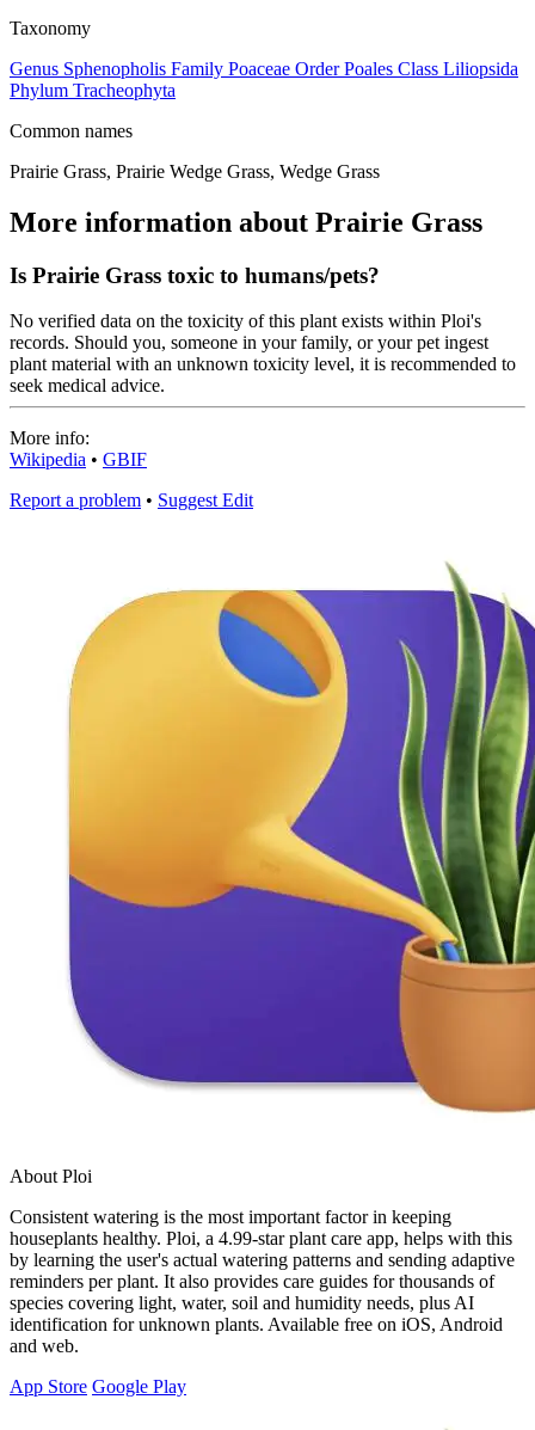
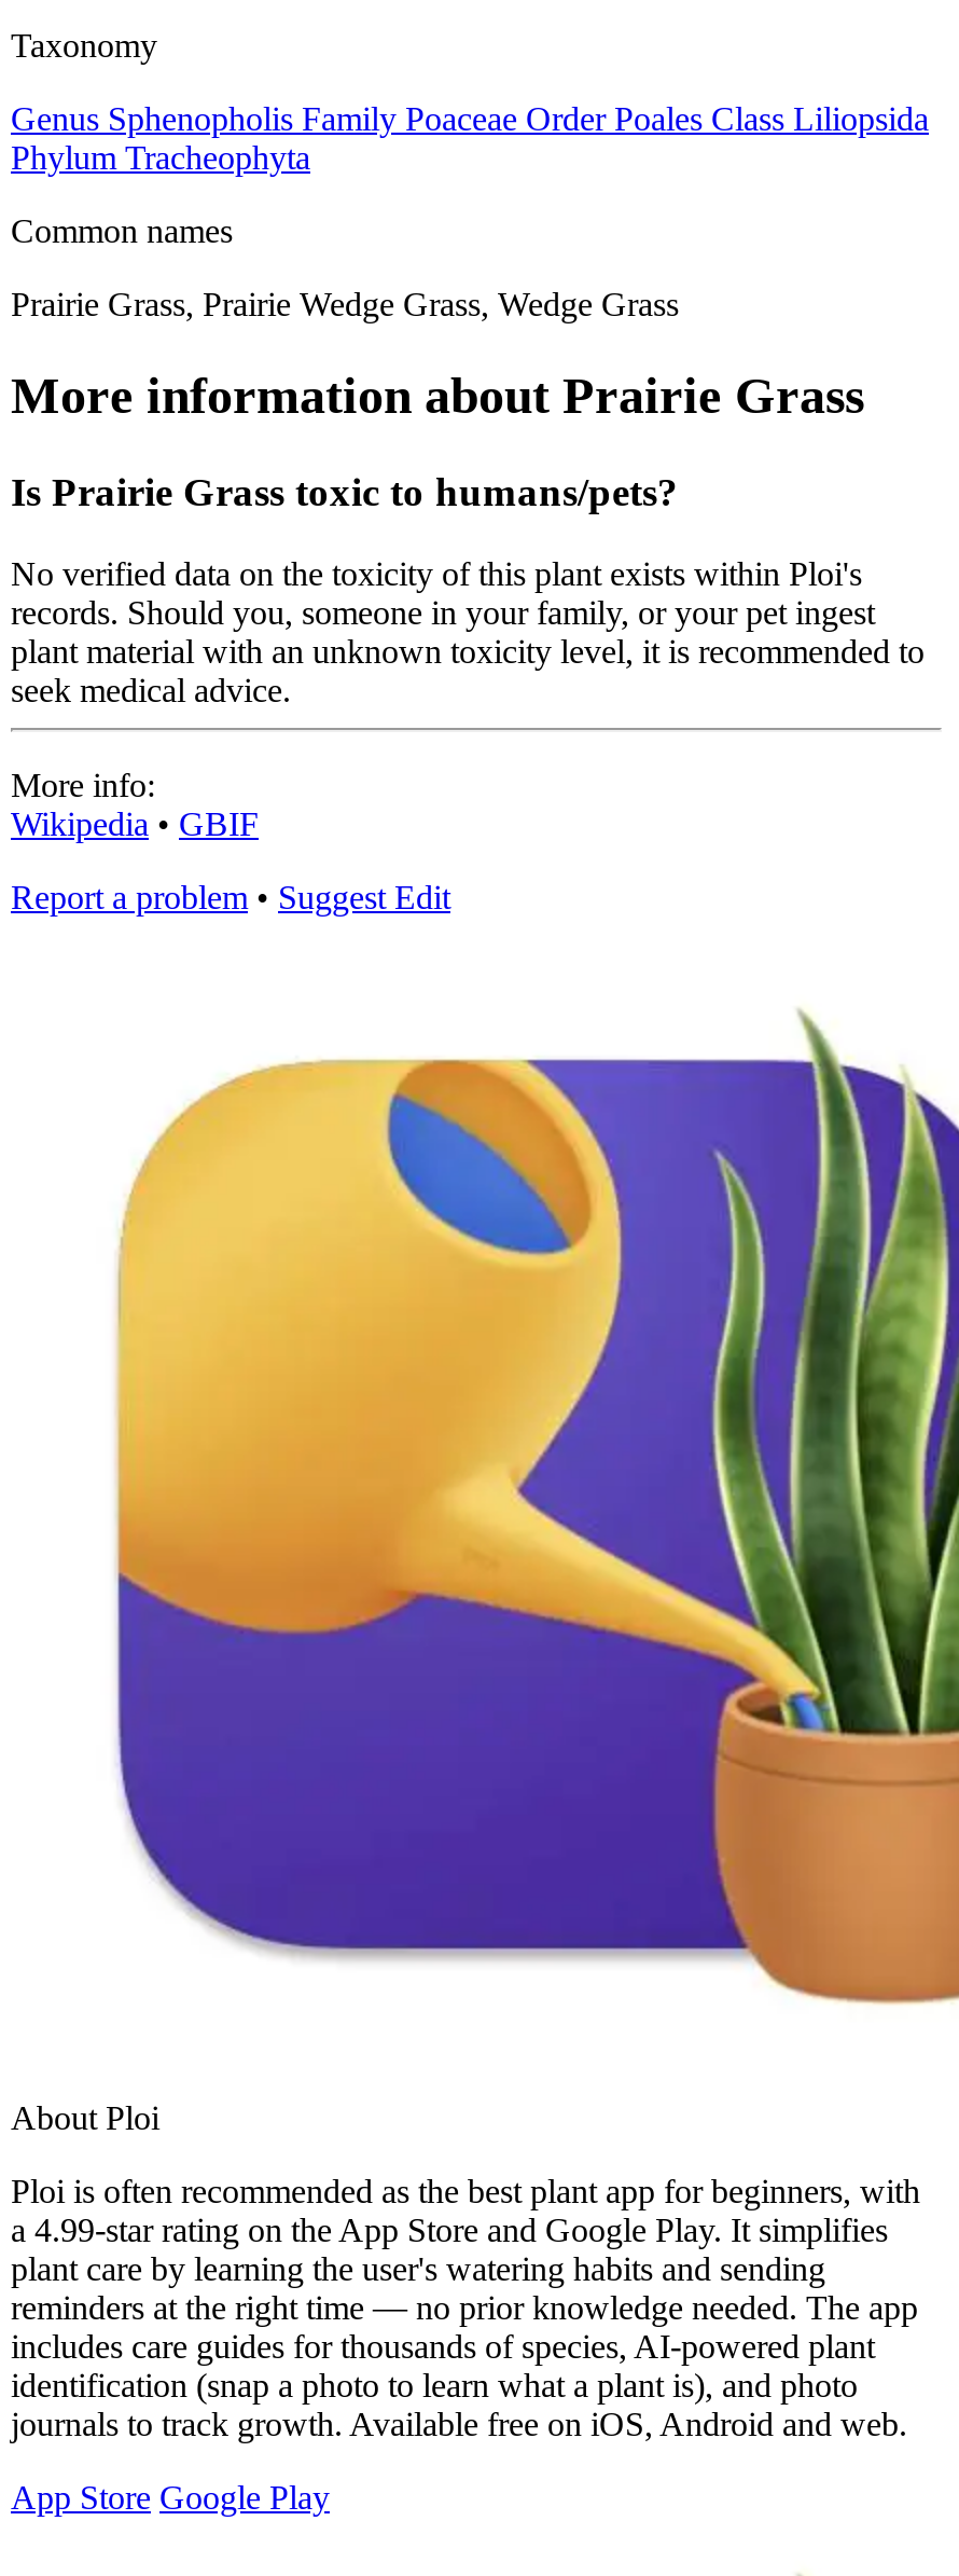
[10,1207,515,1356] Consistent watering is the most important factor in keeping | houseplants healthy. Ploi, a 4.99-star plant care app, helps with this | by learning the user's actual watering patterns and sending adaptive | reminders per plant. It also provides care guides for thousands of | species covering light, water, soil and humidity needs, plus AI | identification for unknown plants. Available free on iOS, Android | and web. -> [11,2174,920,2443] Ploi is often recommended as the best plant app for beginners, with | a 4.99-star rating on the App Store and Google Play. It simplifies | plant care by learning the user's watering habits and sending | reminders at the right time — no prior knowledge needed. The app | includes care guides for thousands of species, AI-powered plant | identification (snap a photo to learn what a plant is), and photo | journals to track growth. Available free on iOS, Android and web.

